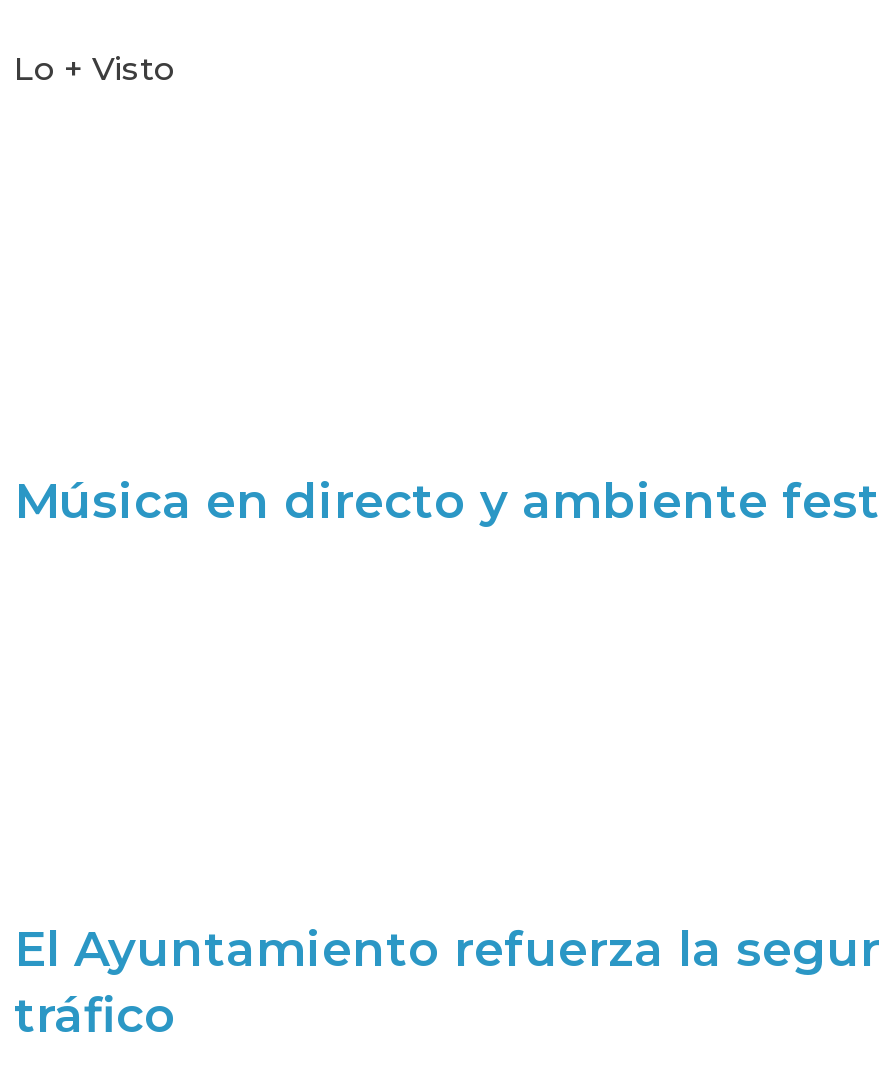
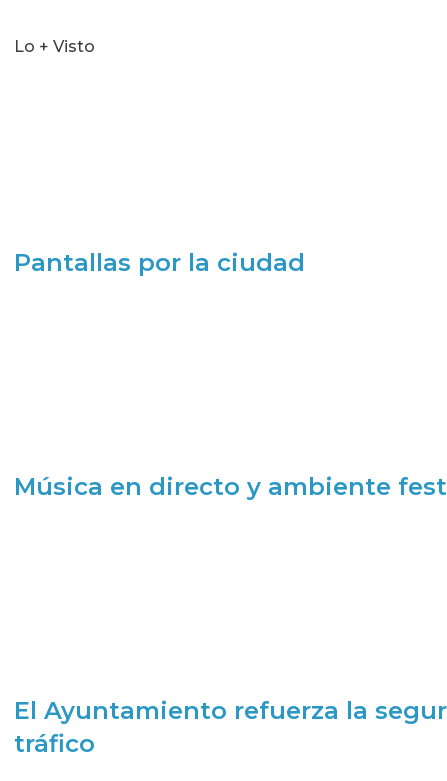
none -> [14,248,305,277] Pantallas por la ciudad

